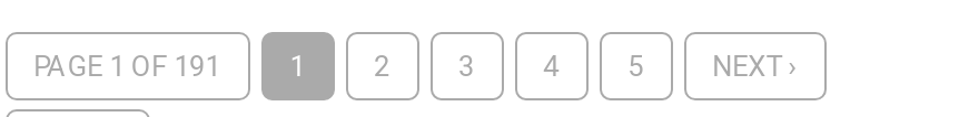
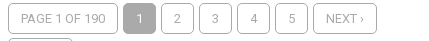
[34,50,221,83] PAGE 1 OF 191 -> [21,11,105,26] PAGE 1 OF 190

